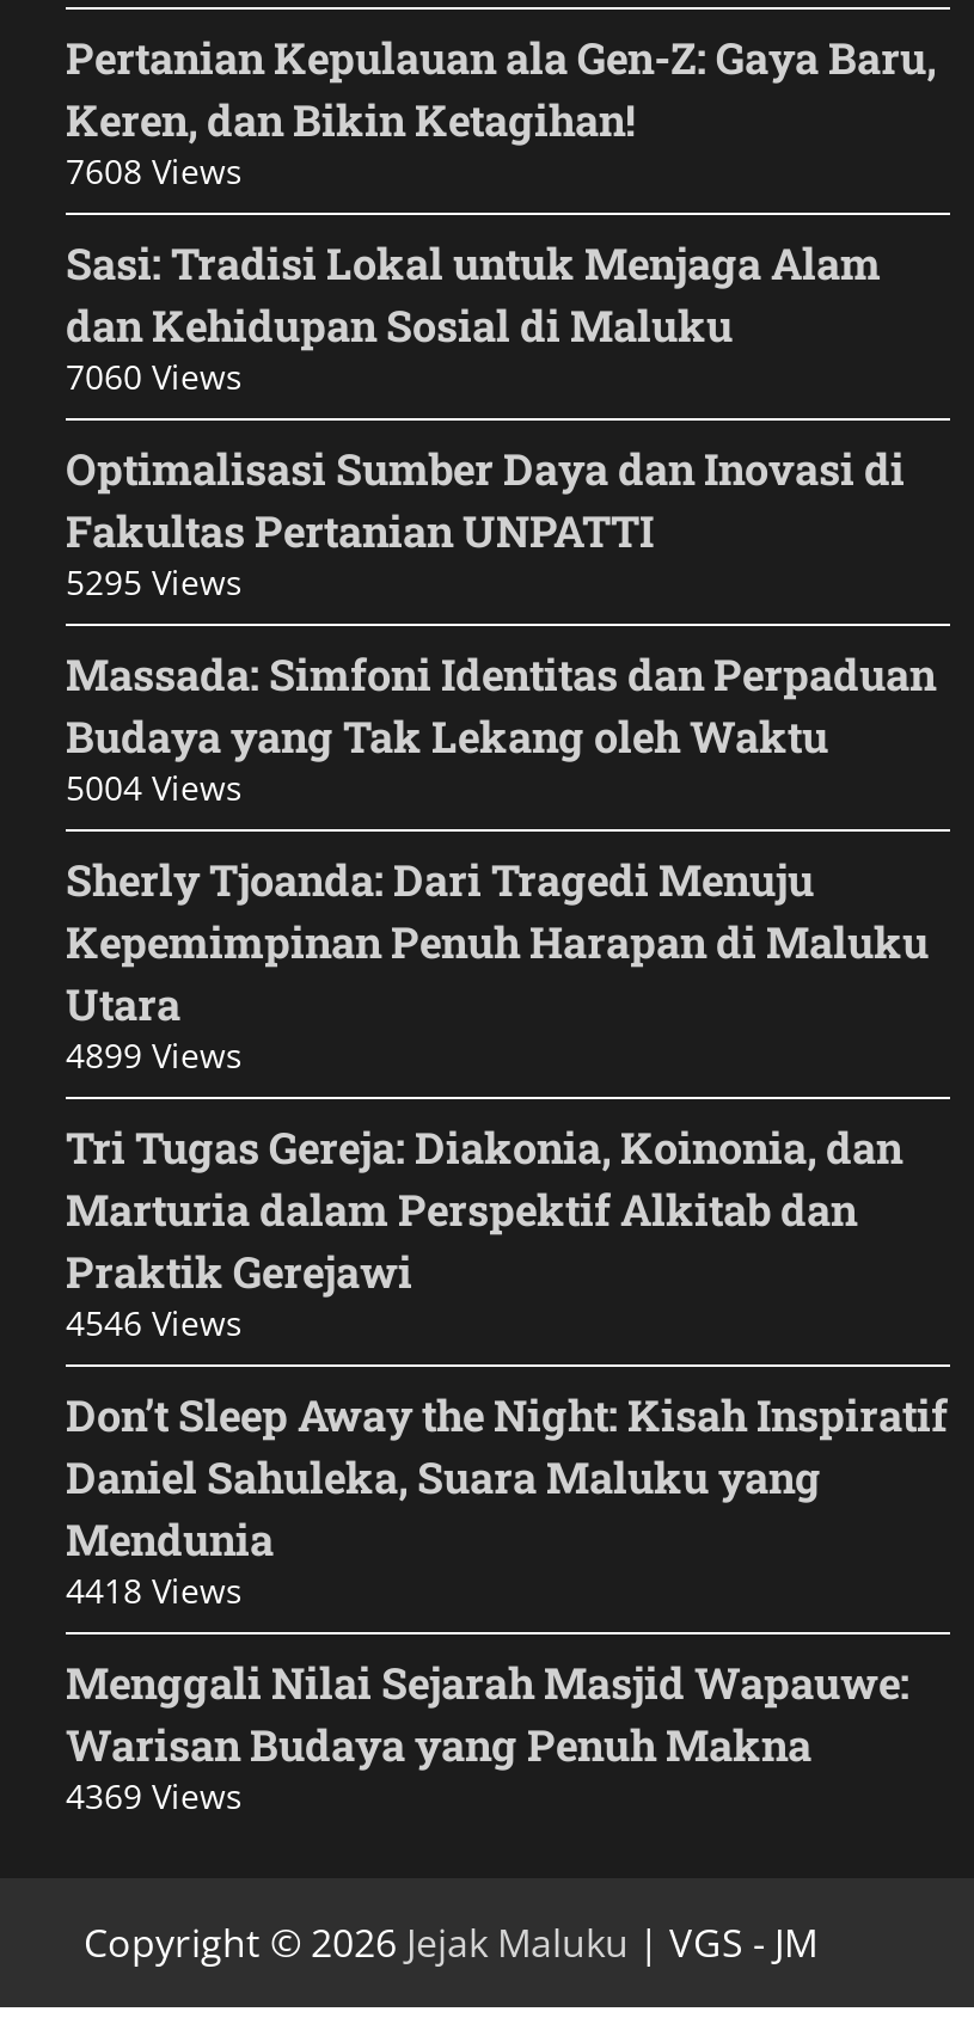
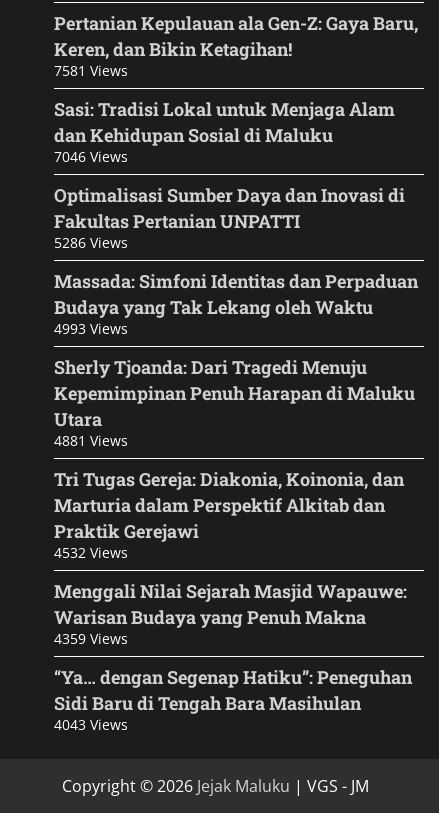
[66,147,243,192] 7608 Views -> [54,61,128,80] 7581 Views
[66,352,243,398] 7060 Views -> [54,147,128,166] 7046 Views
[66,558,243,603] 5295 Views -> [54,233,128,252] 5286 Views
[66,763,243,809] 5004 Views -> [54,319,128,338] 4993 Views
[66,1031,243,1077] 4899 Views -> [54,431,128,450] 4881 Views
[66,1299,948,1612] 4546 Views | Don’t Sleep Away the Night: Kisah Inspiratif | Daniel Sahuleka, Suara Maluku yang | Mendunia | 4418 Views -> [54,543,128,562] 4532 Views
moved [66,1652,909,1772] -> [54,579,407,629]: Menggali Nilai Sejarah Masjid Wapauwe: | Warisan Budaya yang Penuh Makna
[66,1772,243,1817] 4369 Views -> [54,629,412,734] 4359 Views | “Ya… dengan Segenap Hatiku”: Peneguhan | Sidi Baru di Tengah Bara Masihulan | 4043 Views

